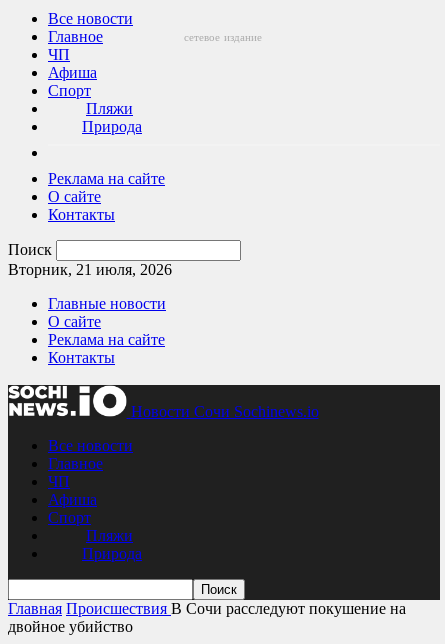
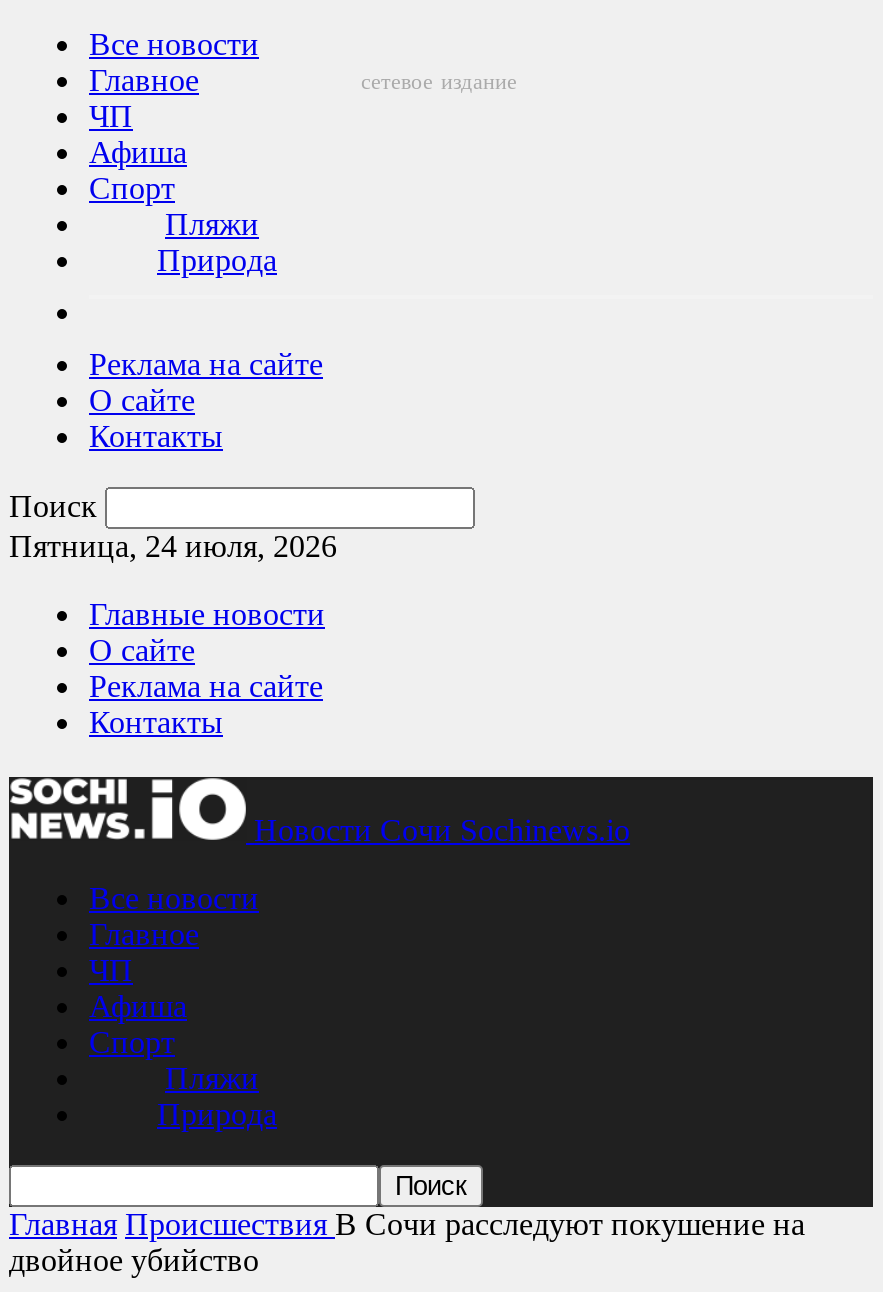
[8,261,172,278] Вторник, 21 июля, 2026 -> [9,529,337,563] Пятница, 24 июля, 2026

